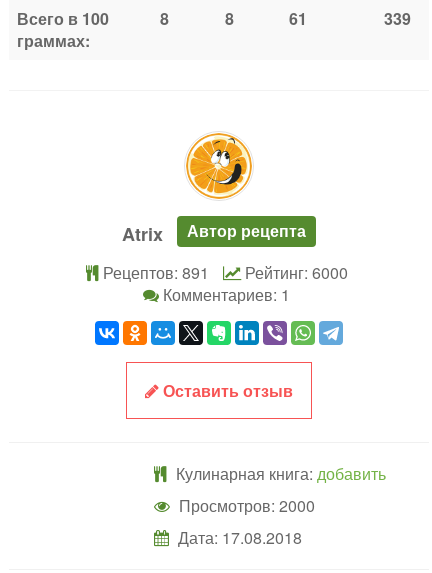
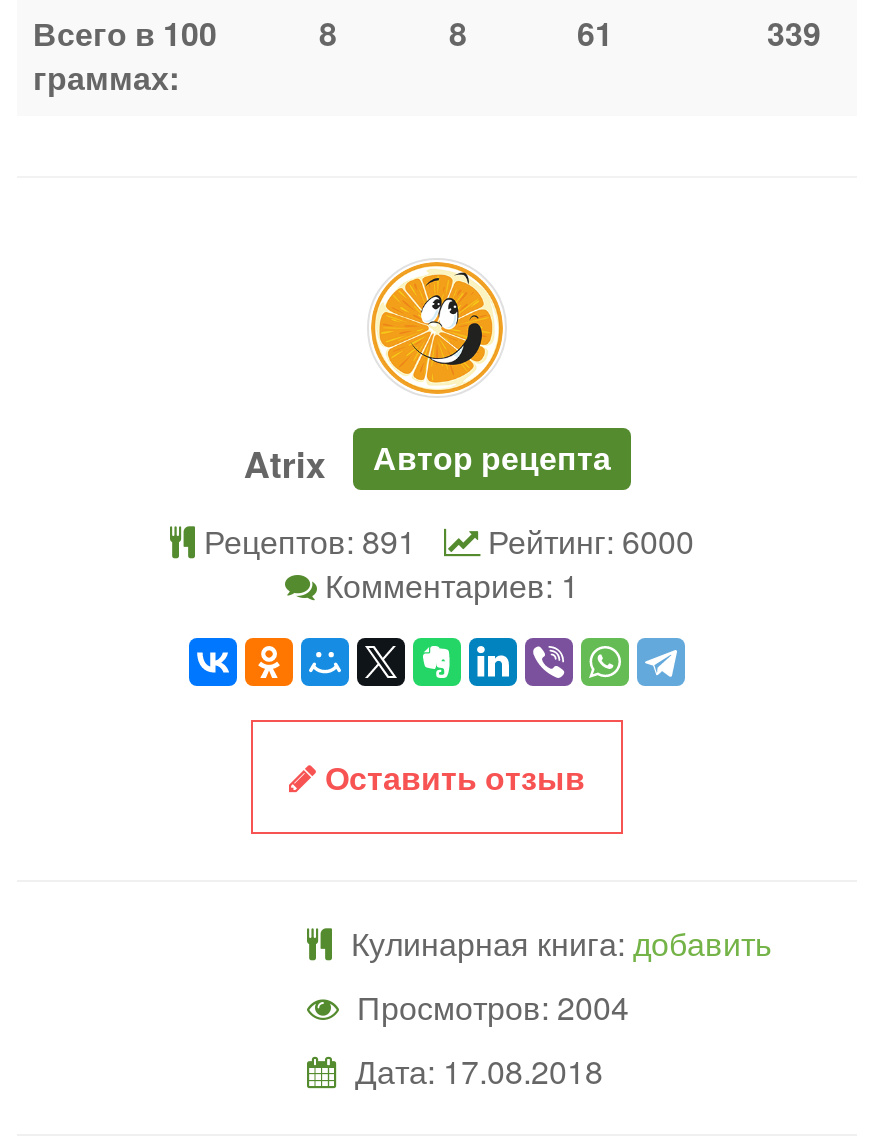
[175,494,315,517] Просмотров: 2000 -> [349,984,629,1030] Просмотров: 2004

